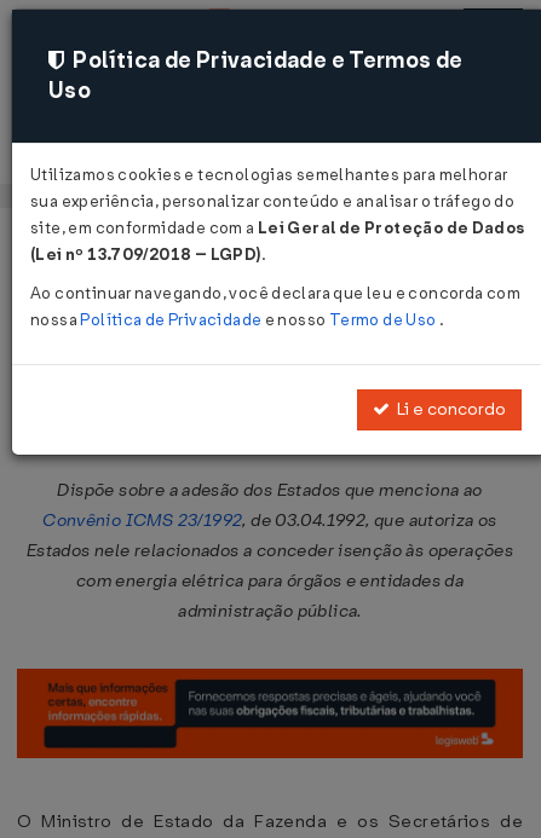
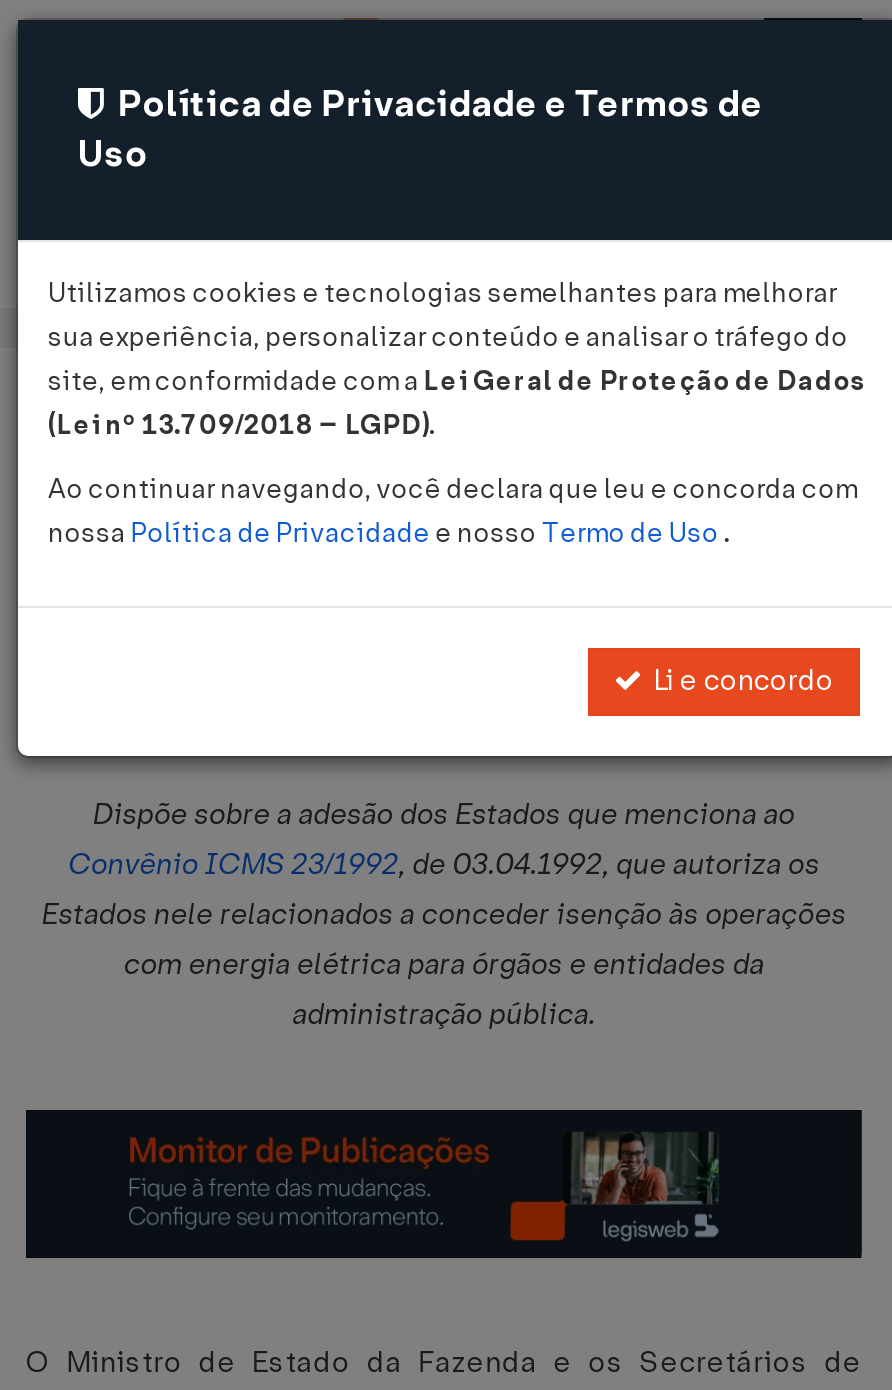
[16,667,524,759] [image] -> [24,1108,864,1260] [image]

